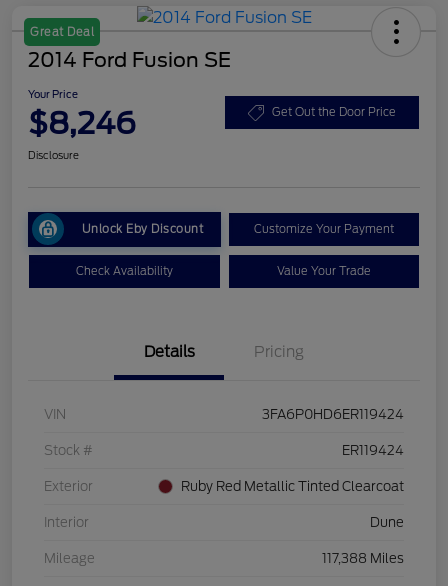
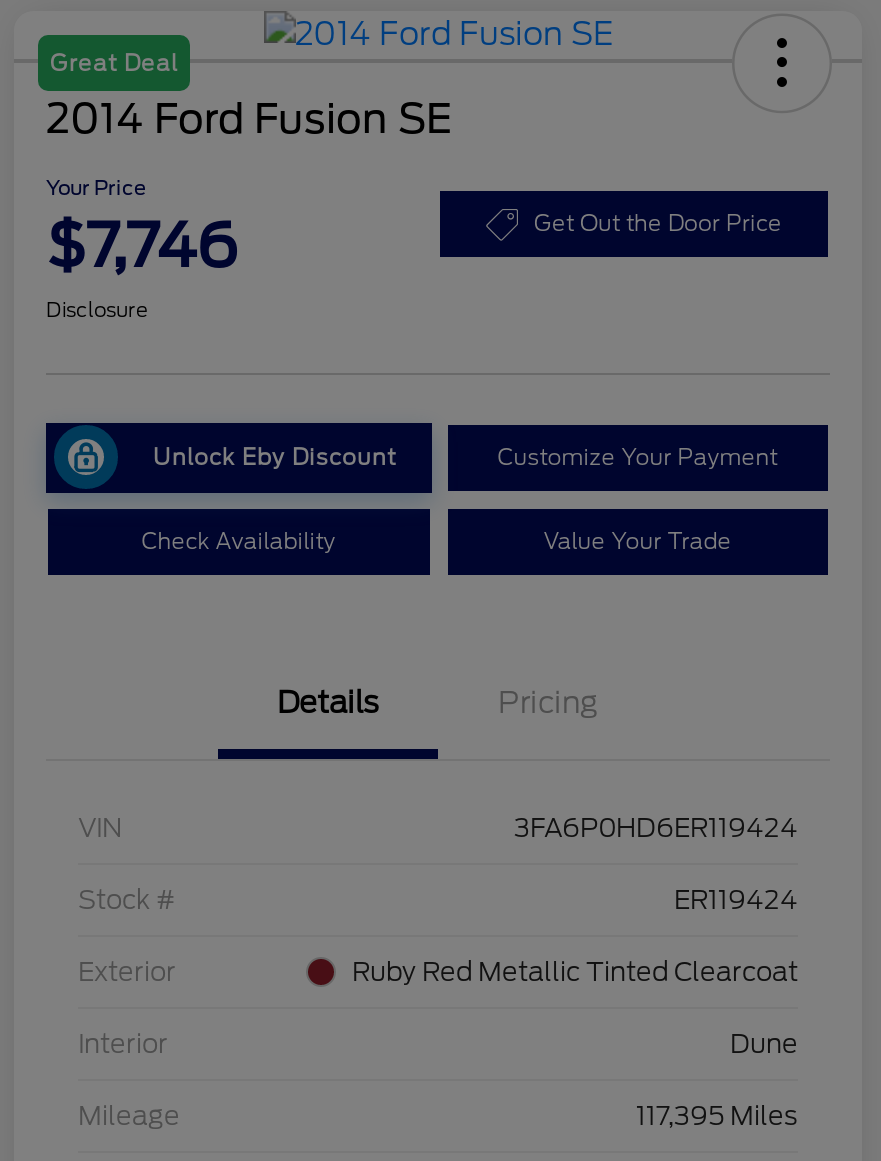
[28,105,136,141] $8,246 -> [46,209,238,281] $7,746
[322,551,404,566] 117,388 Miles -> [636,1101,798,1131] 117,395 Miles

